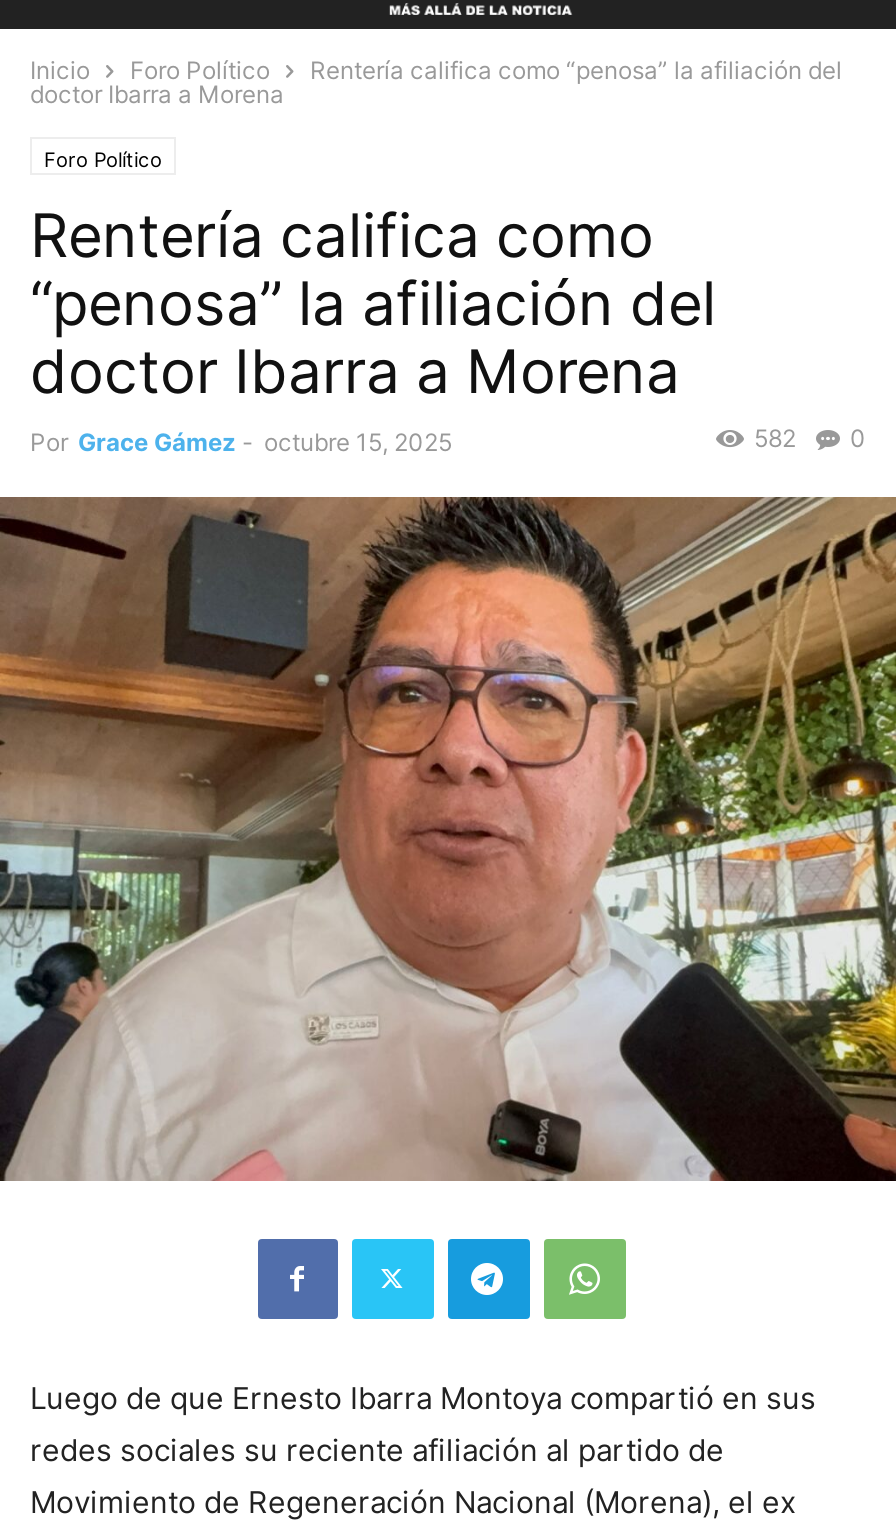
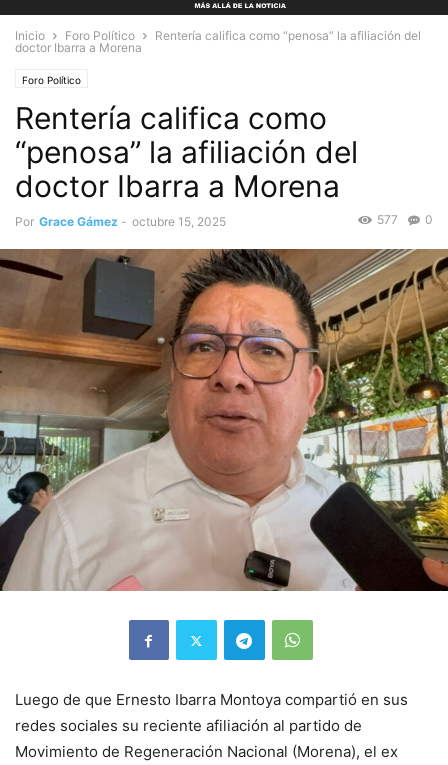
[754,423,866,453] 582 0 -> [377,212,433,227] 577 0

